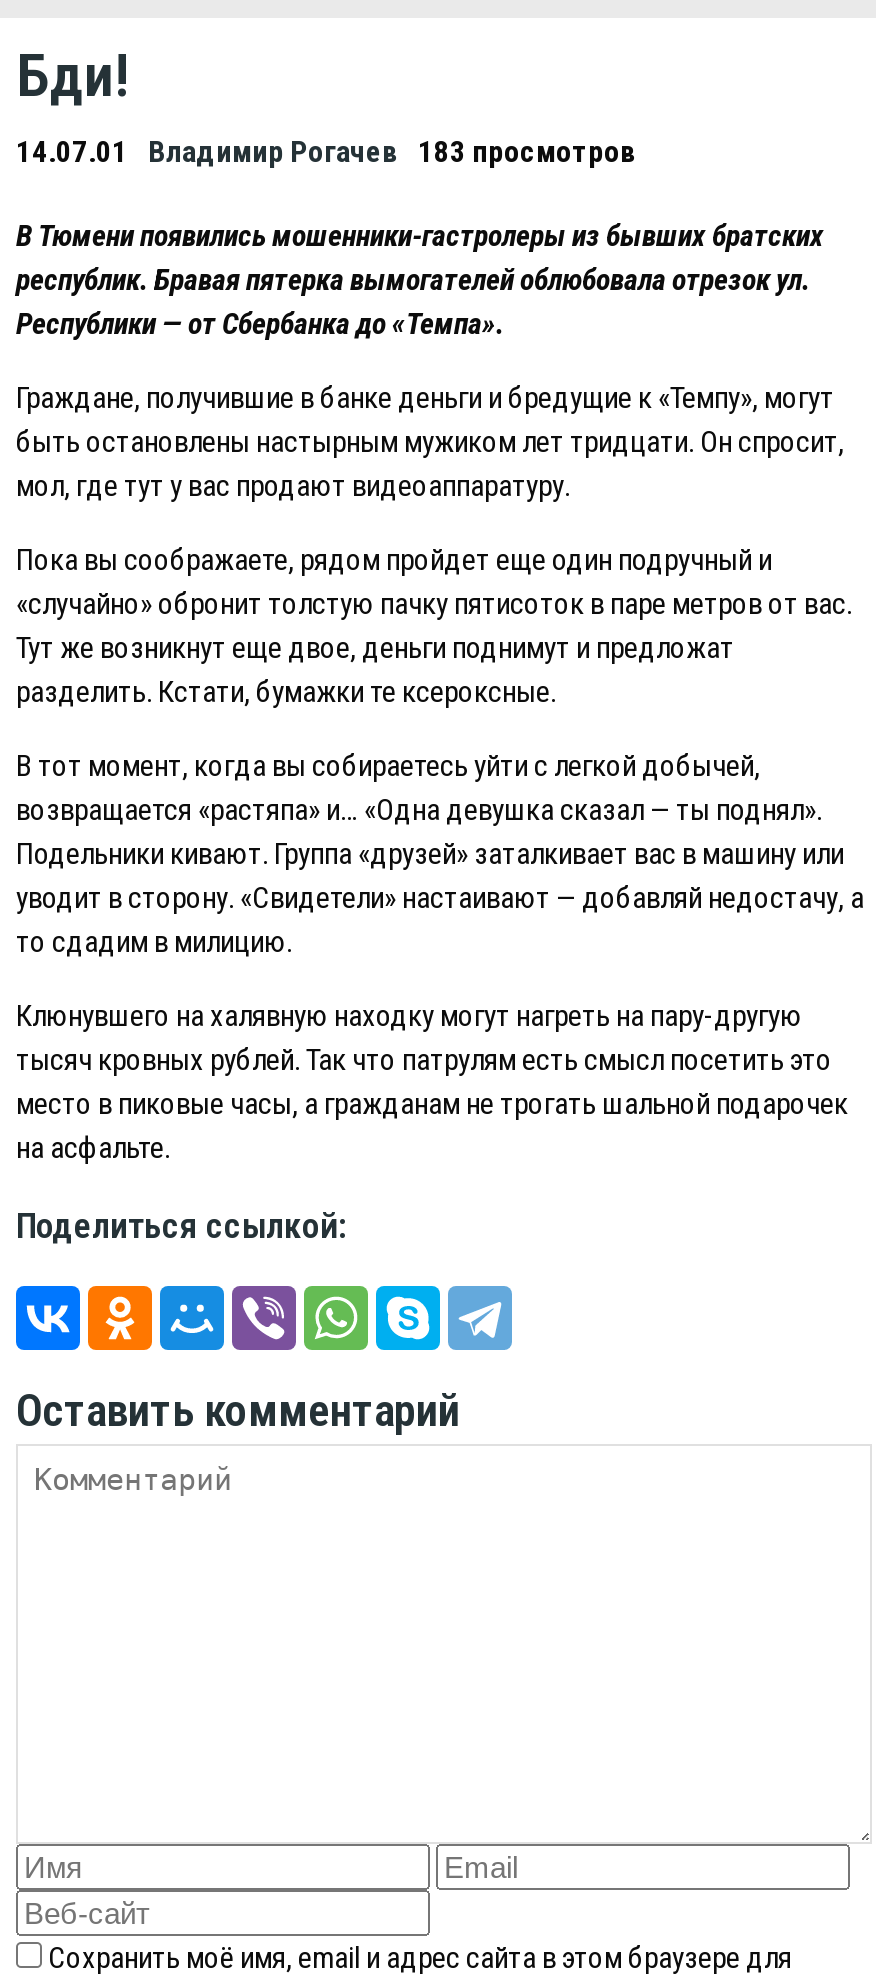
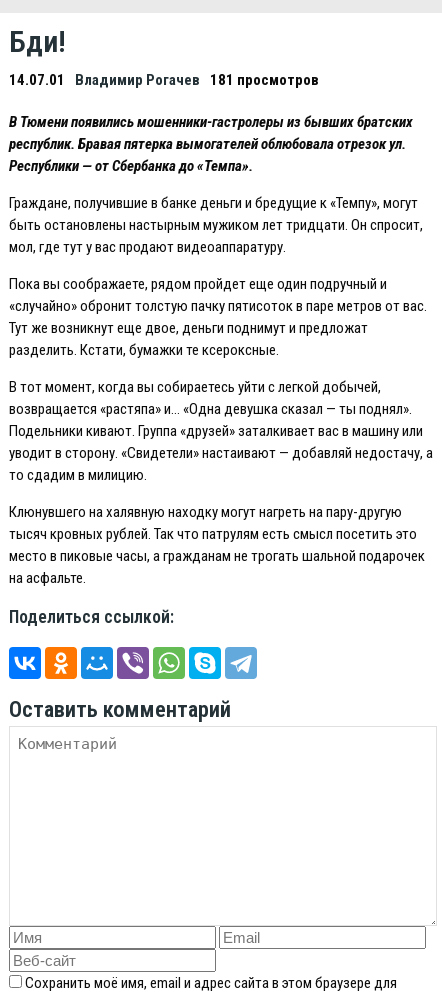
[16,135,636,171] 14.07.01 Владимир Рогачев 183 просмотров -> [9,70,319,88] 14.07.01 Владимир Рогачев 181 просмотров

